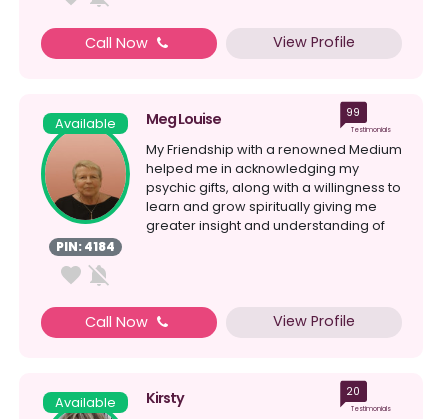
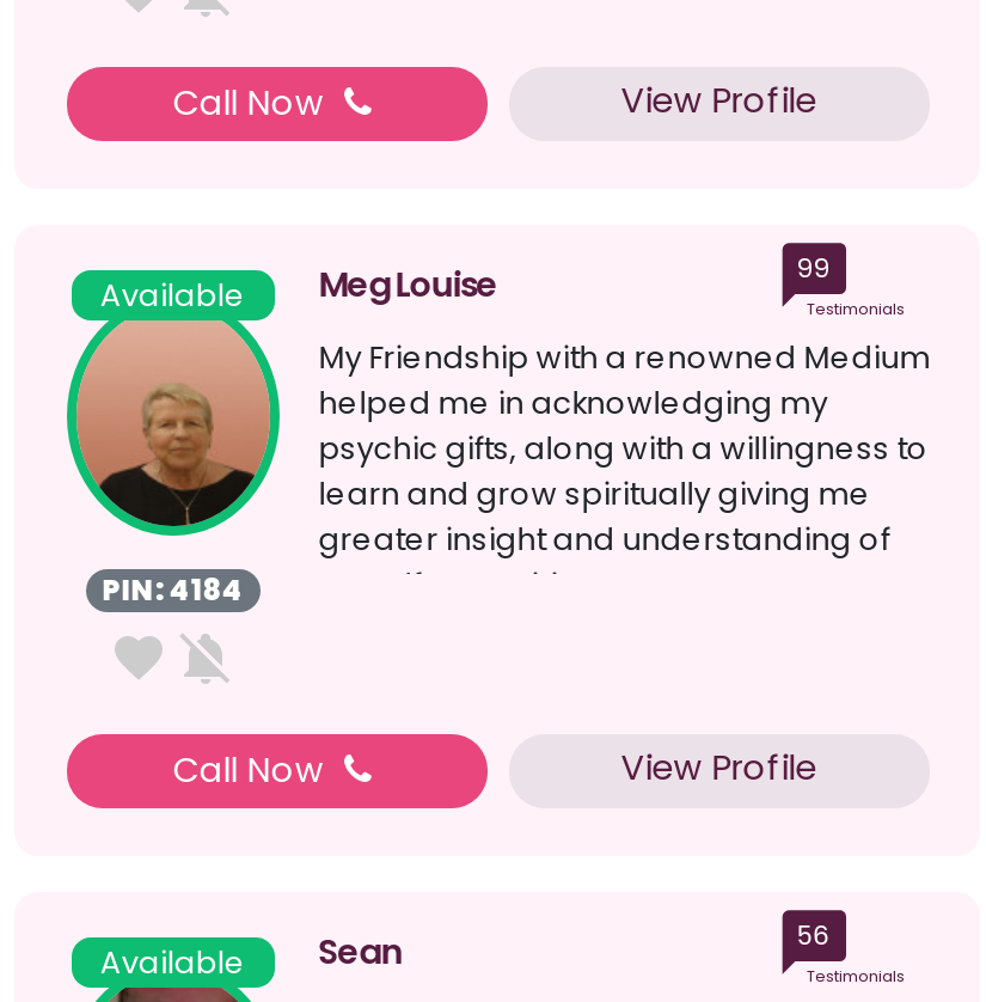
[146,384,360,408] Kirsty | 20 -> [319,919,828,976] Sean | 56

